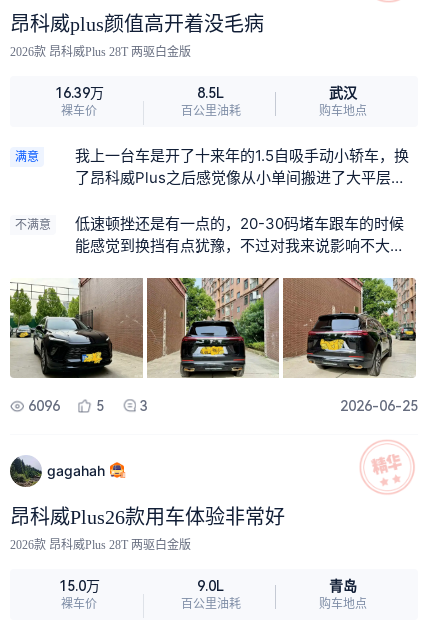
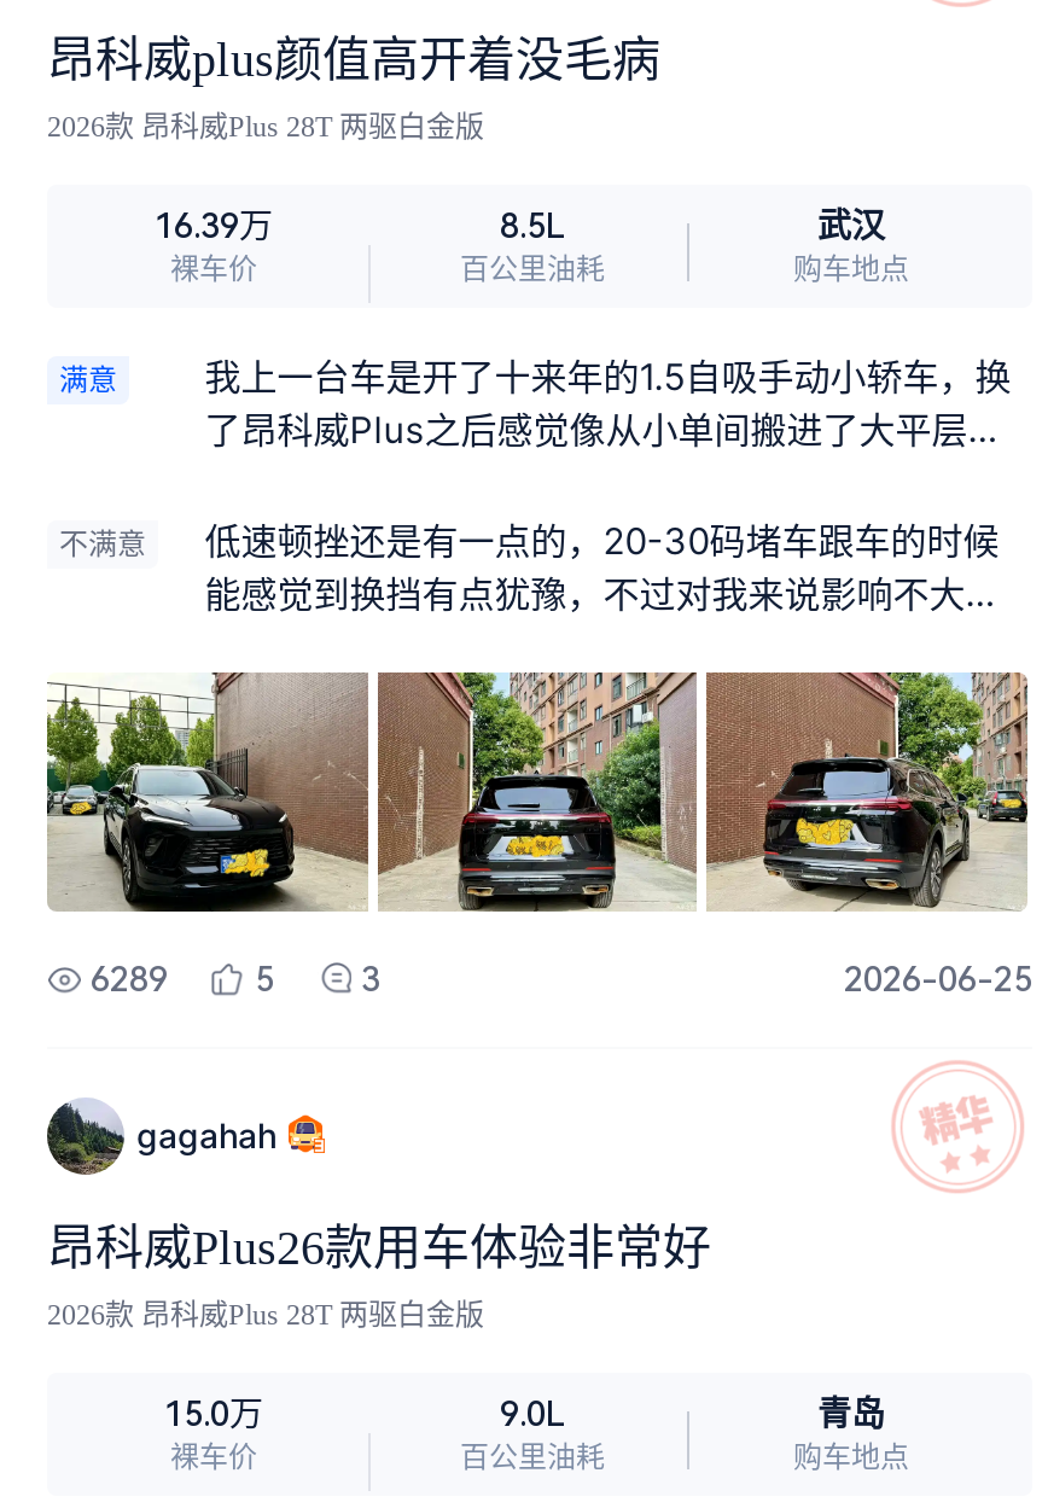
[24,398,148,414] 6096 5 3 -> [81,960,380,999] 6289 5 3

